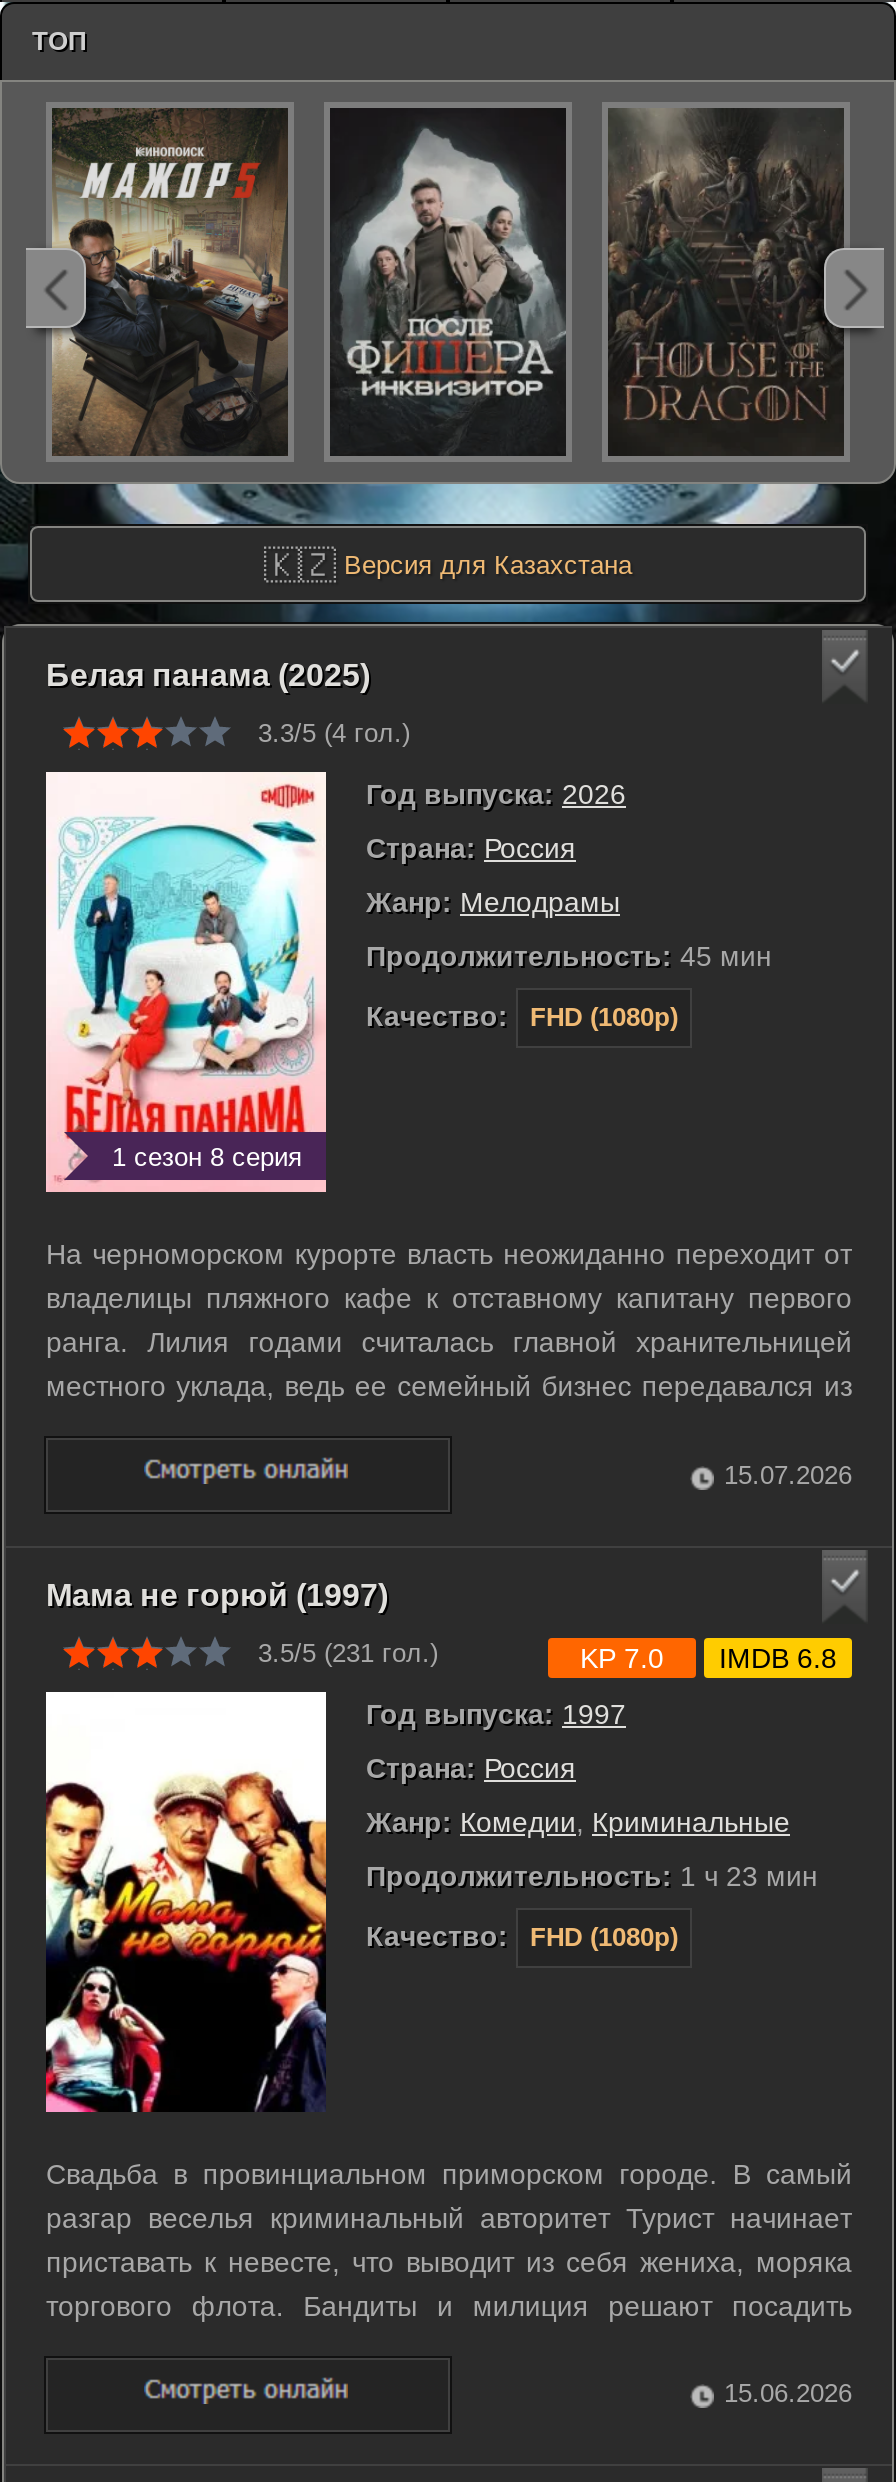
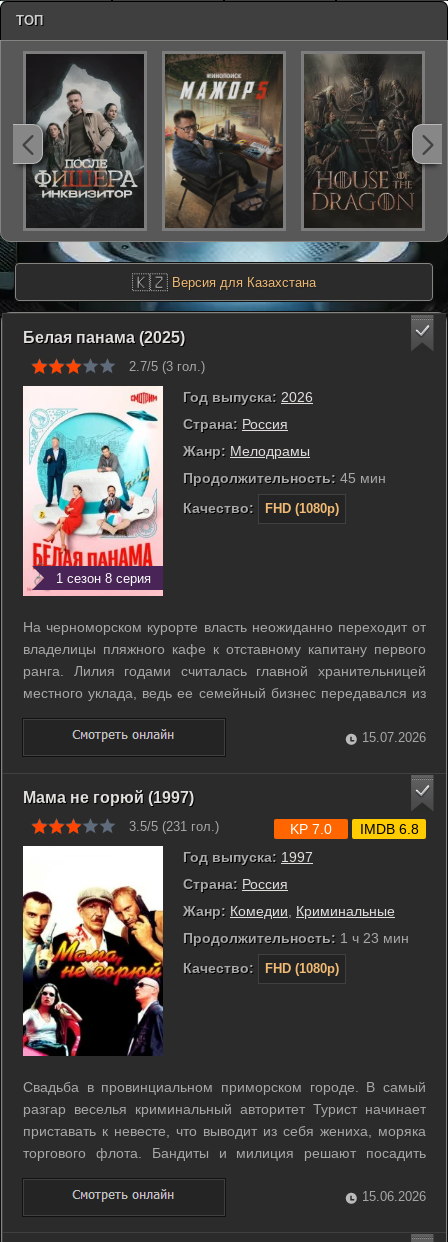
[52,110,288,454] [image] -> [25,54,144,228] [image]
[328,108,566,456] [image] -> [164,55,283,227] [image]
[258,718,410,748] 3.3/5 (4 гол.) -> [129,359,205,374] 2.7/5 (3 гол.)

